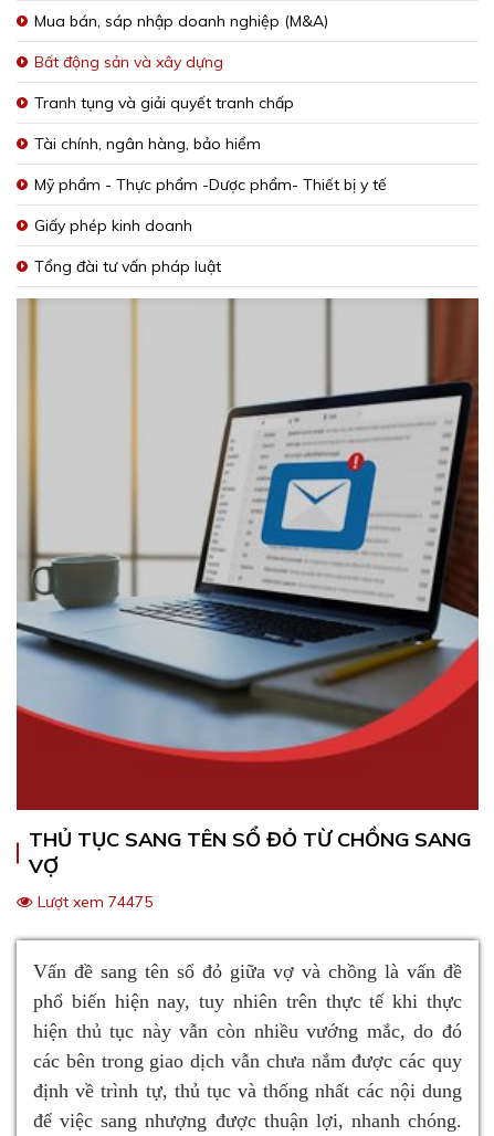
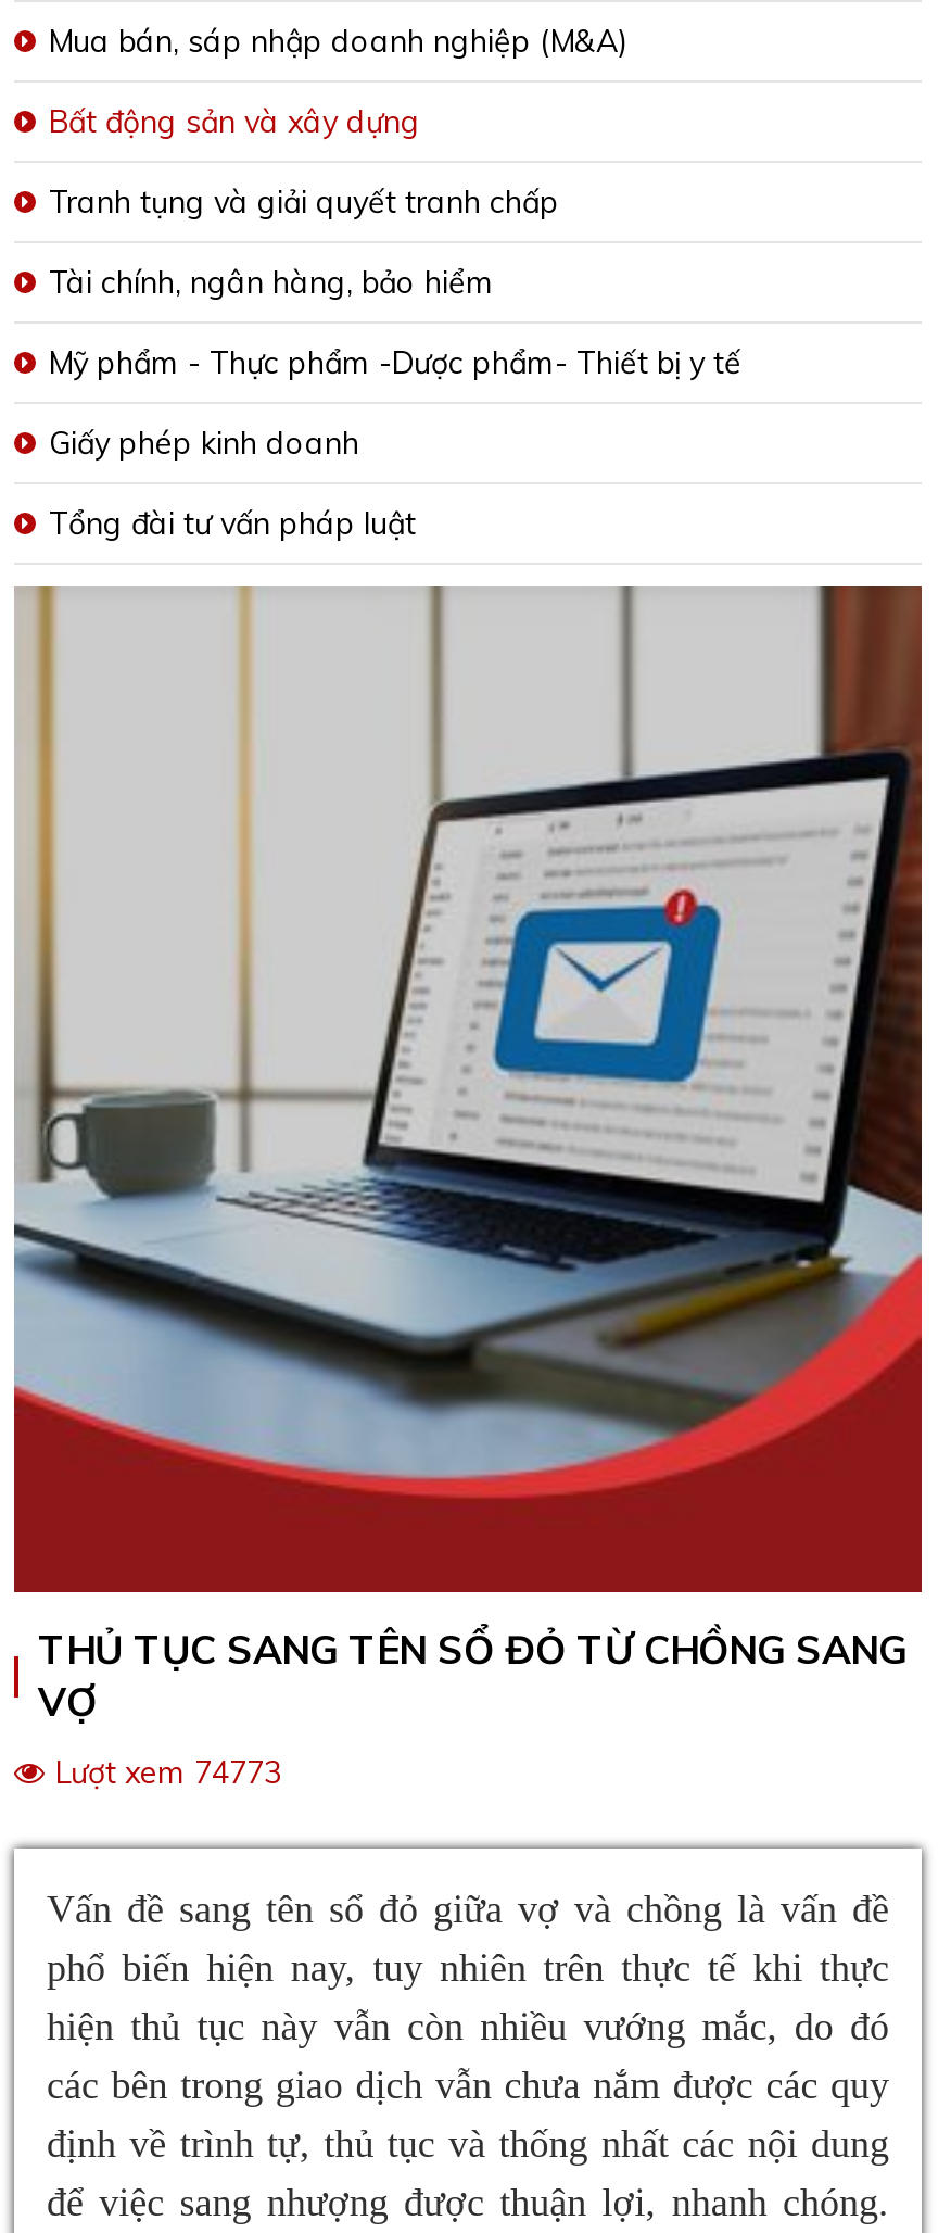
[38,892,153,911] Lượt xem 74475 -> [55,1753,281,1792] Lượt xem 74773

